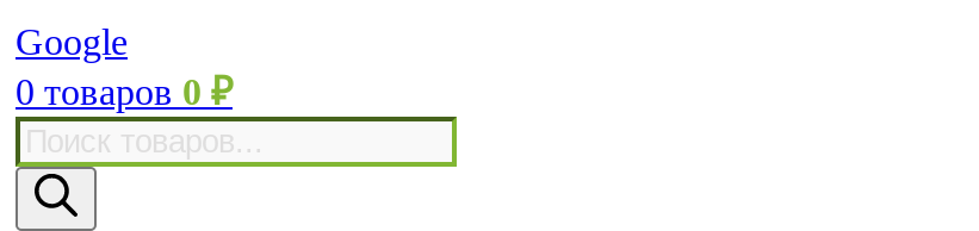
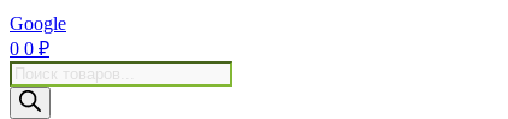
[16,71,233,111] 0 товаров 0 ₽ -> [10,38,49,59] 0 0 ₽

